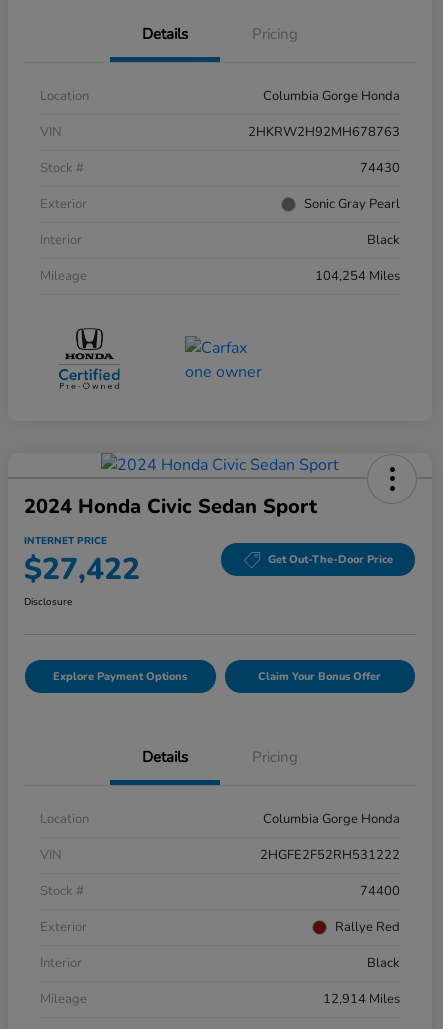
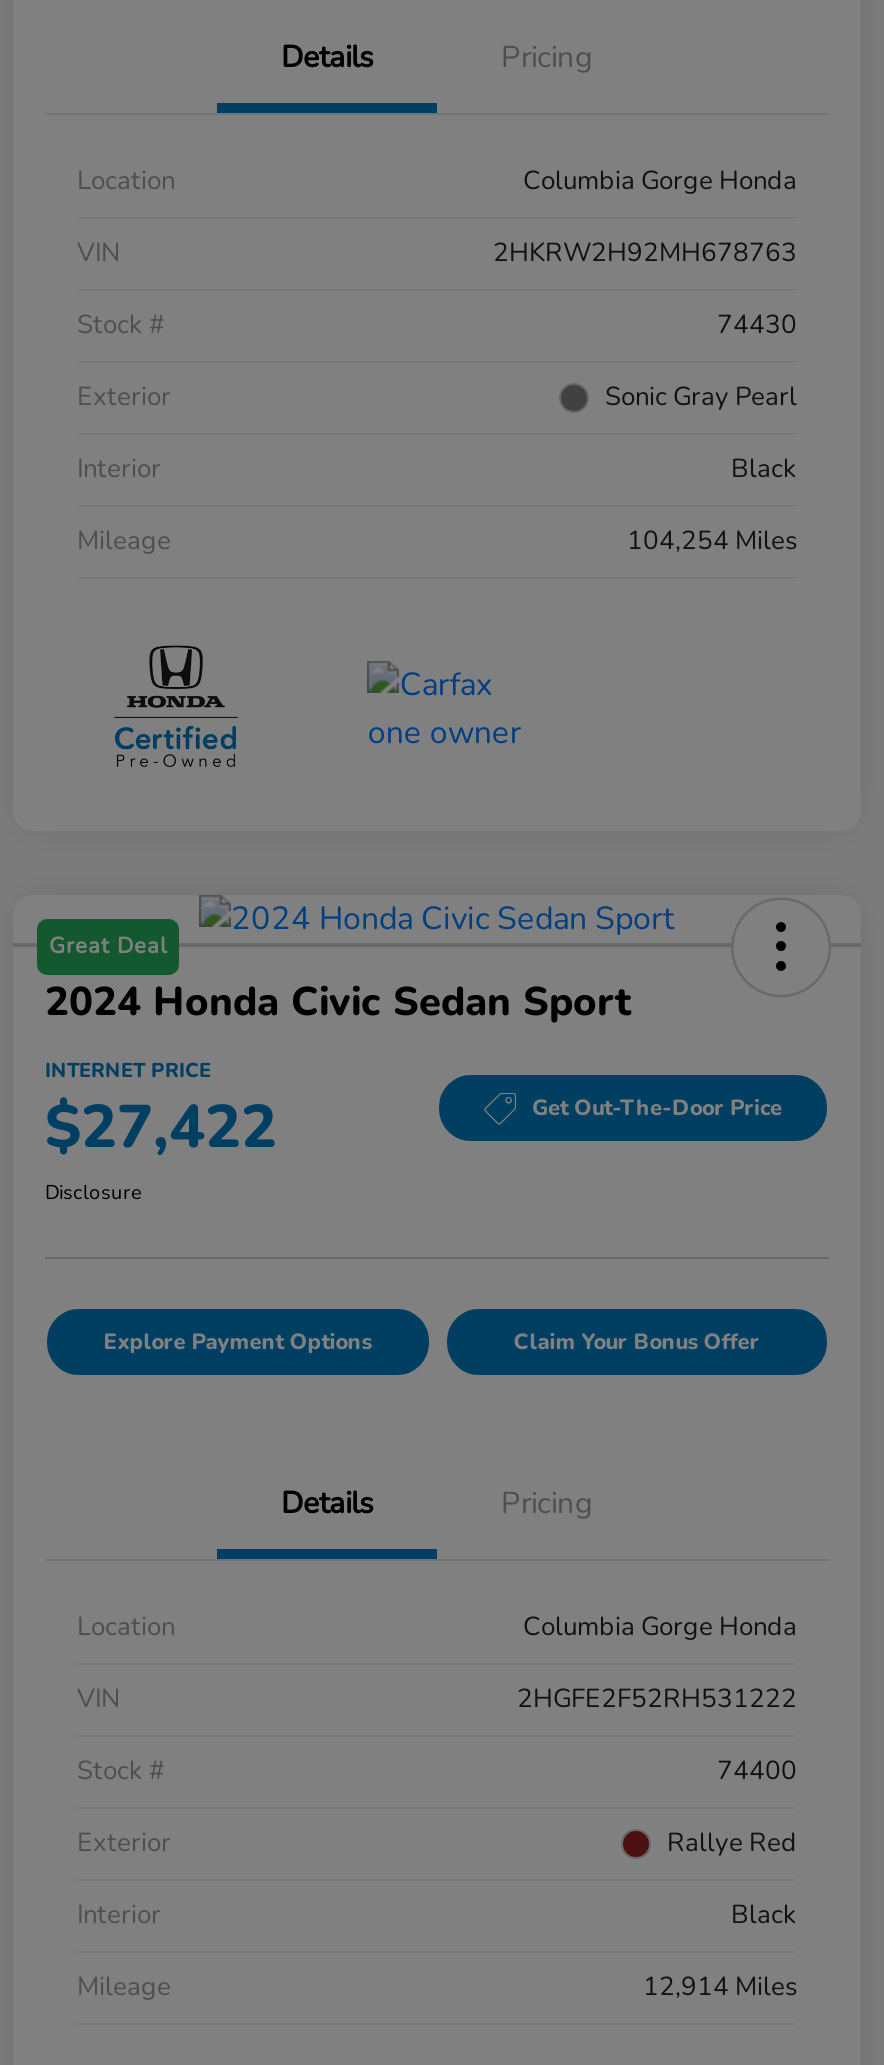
none -> [49,930,167,960] Great Deal

